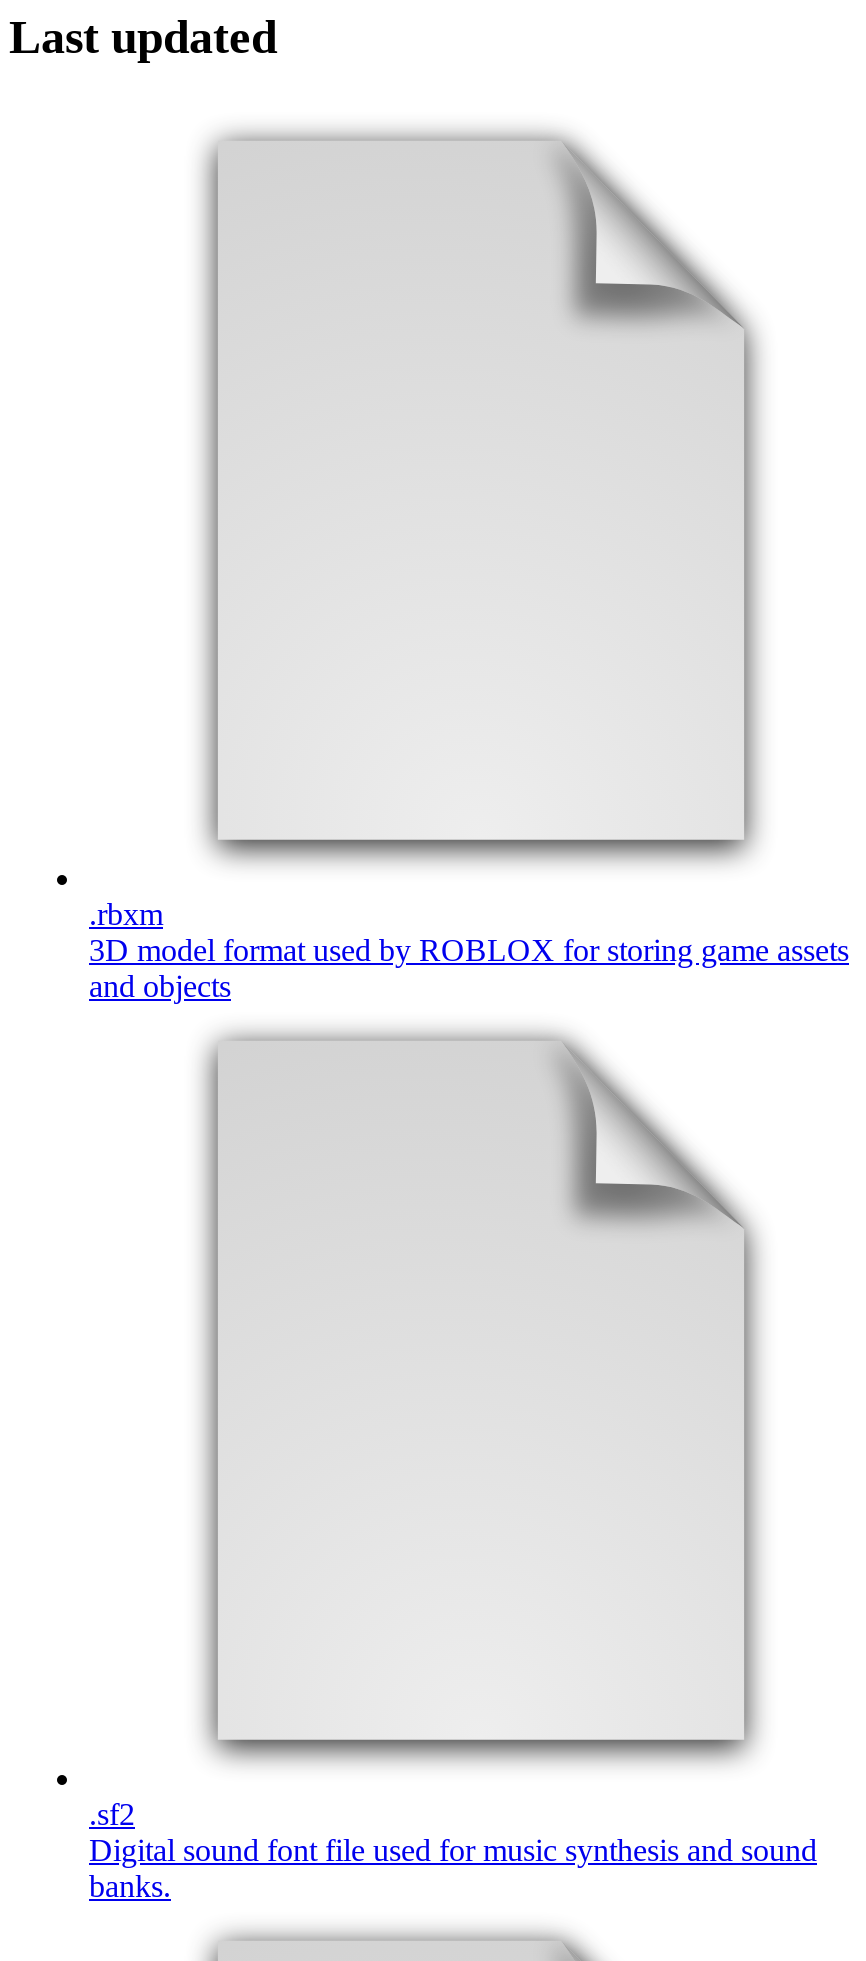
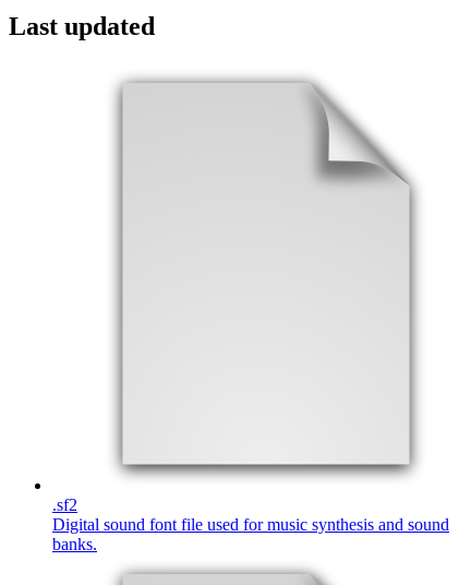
[89,896,849,1002] .rbxm | 3D model format used by ROBLOX for storing game assets | and objects -> none

